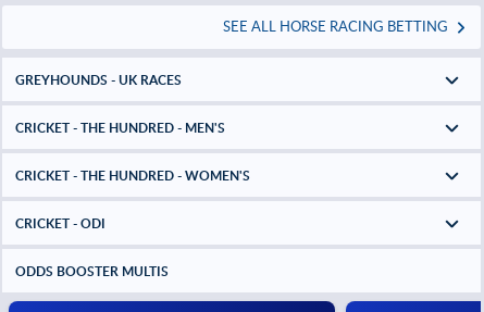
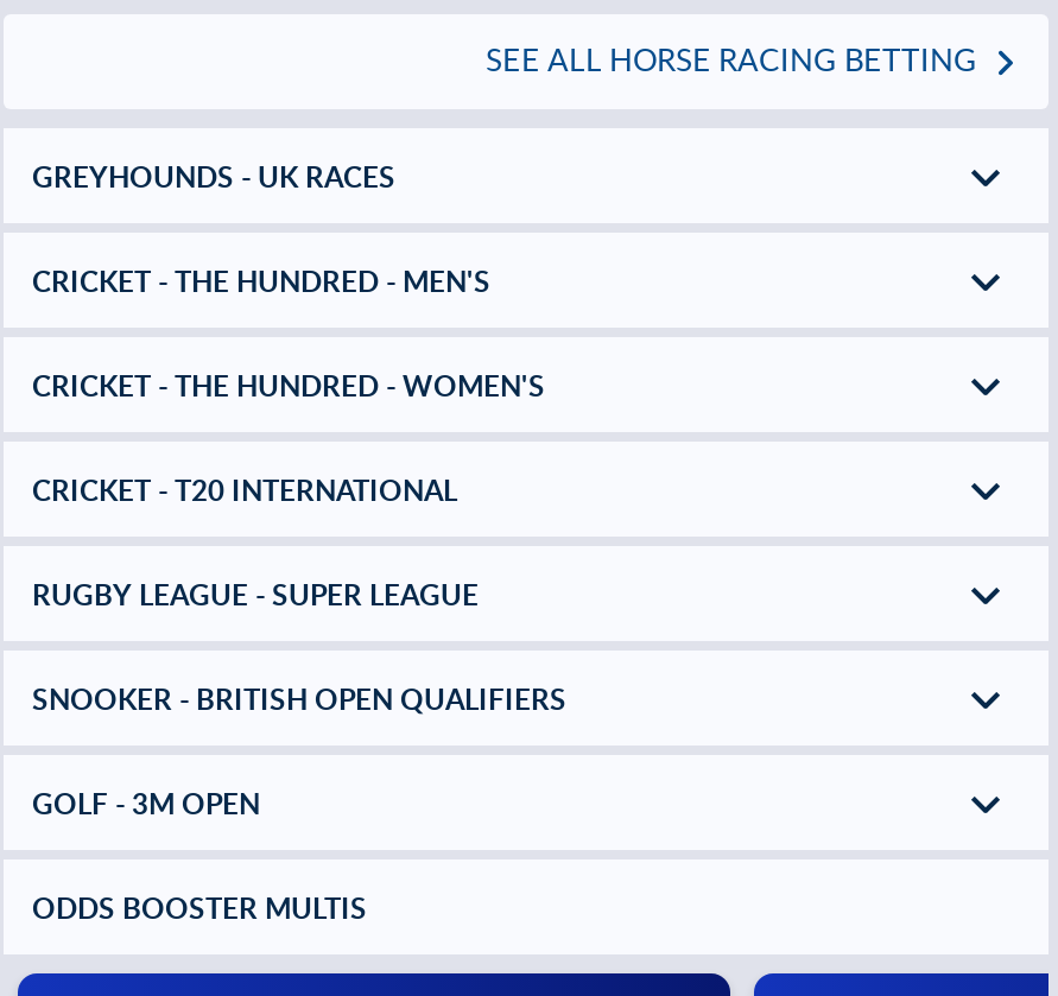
[15,214,106,232] CRICKET - ODI -> [32,469,566,823] CRICKET - T20 INTERNATIONAL | RUGBY LEAGUE - SUPER LEAGUE | SNOOKER - BRITISH OPEN QUALIFIERS | GOLF - 3M OPEN

